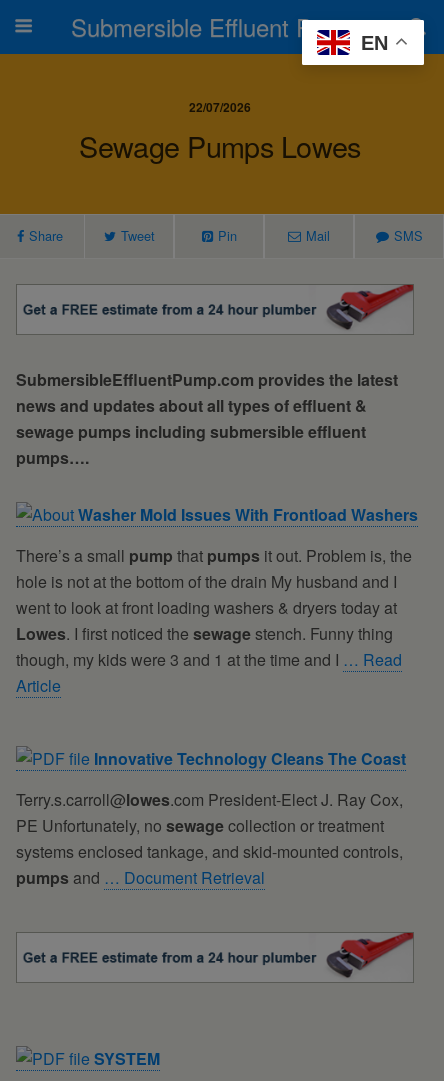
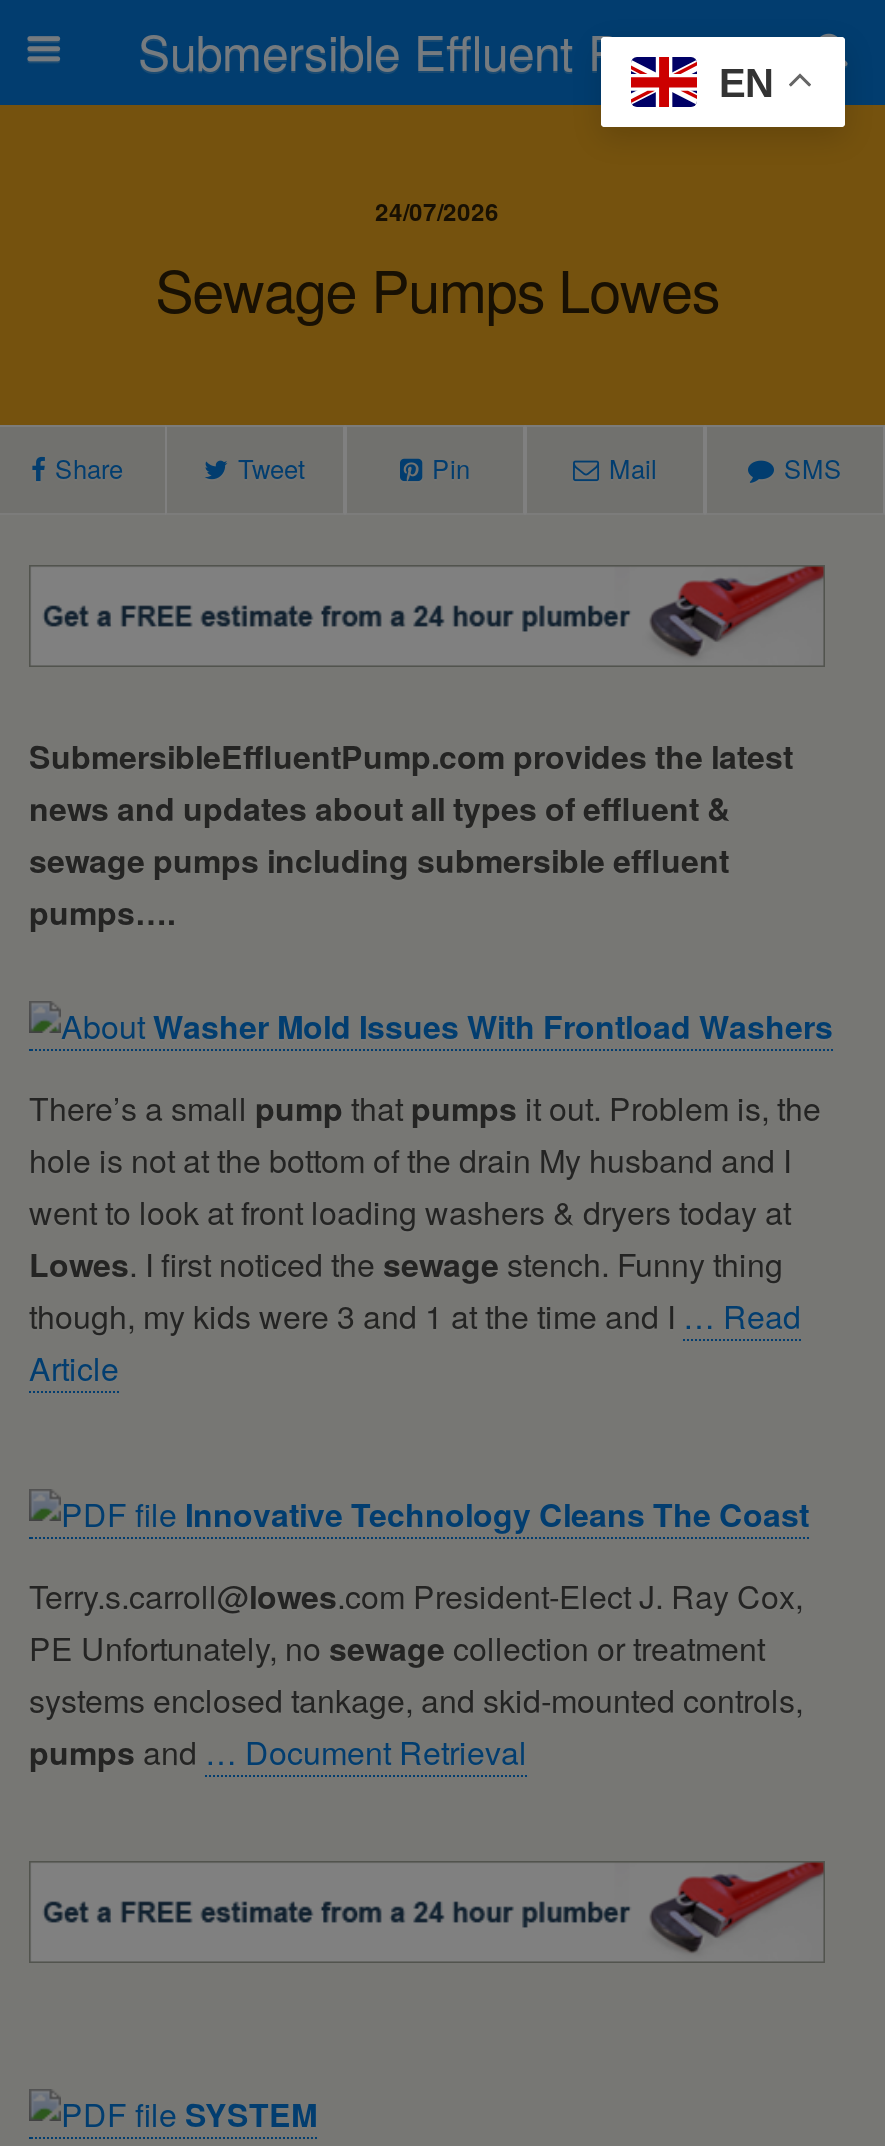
[189,98,251,116] 22/07/2026 -> [375,193,499,229] 24/07/2026

